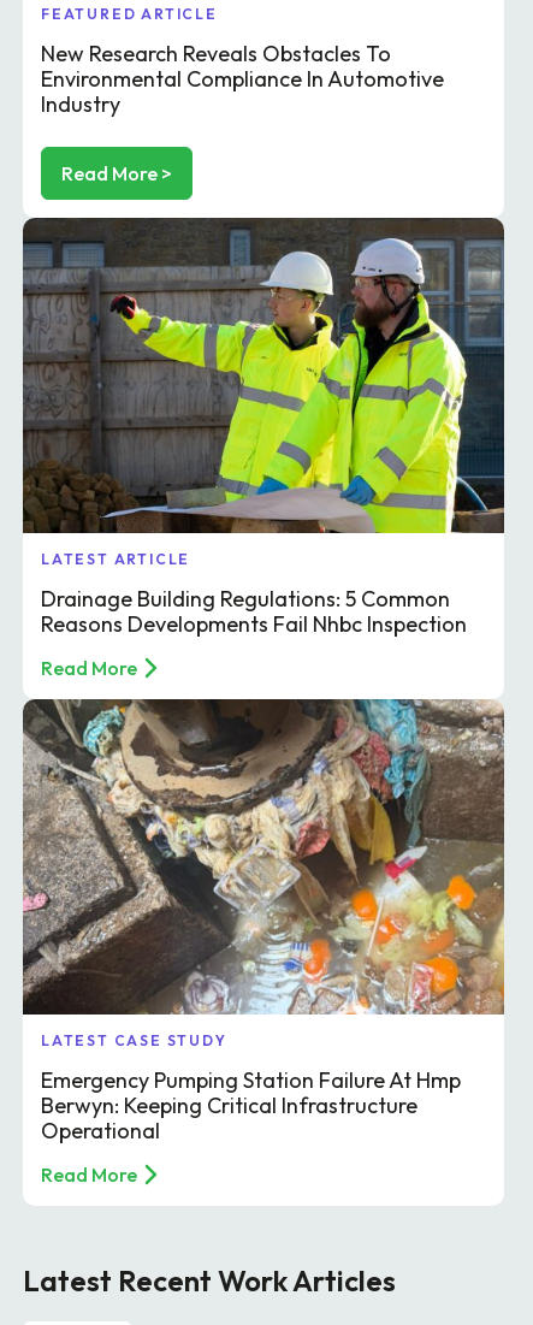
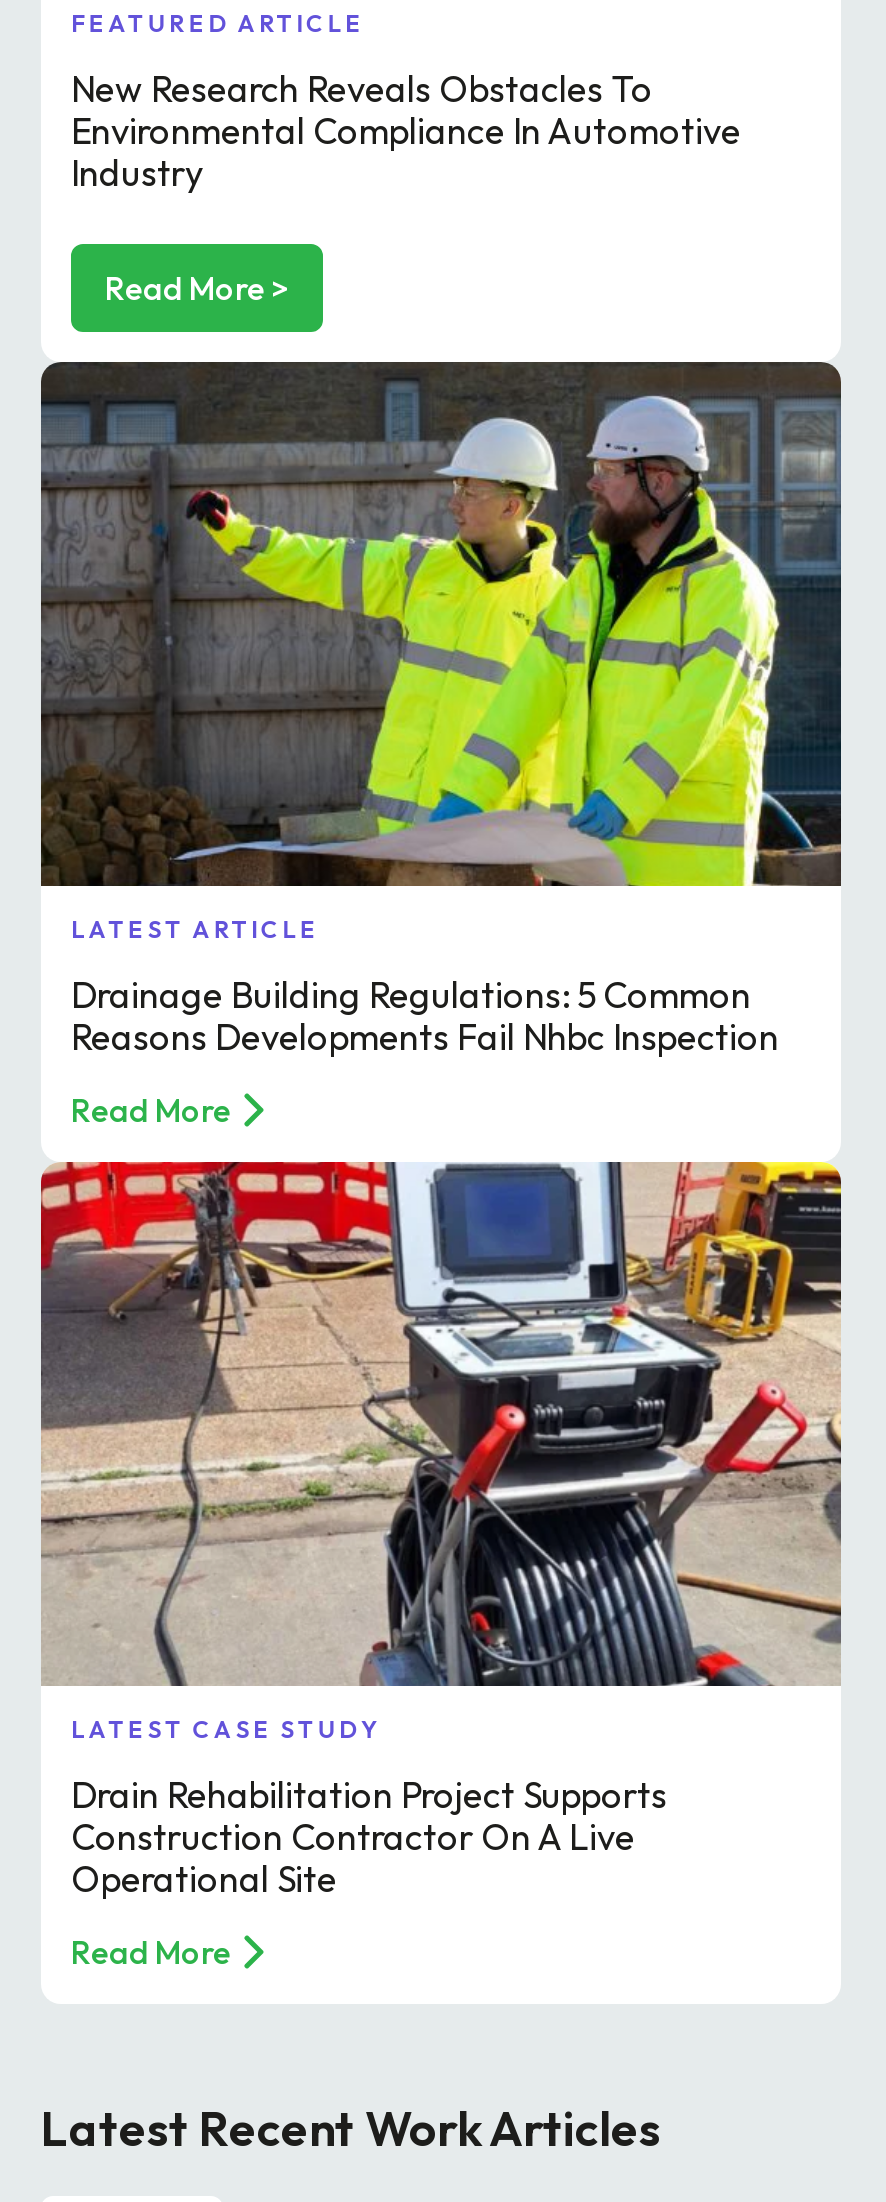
[22,698,505,1016] [image] -> [39,1160,843,1688] [image]
[41,1066,461,1144] Emergency Pumping Station Failure At Hmp | Berwyn: Keeping Critical Infrastructure | Operational -> [71,1772,667,1902] Drain Rehabilitation Project Supports | Construction Contractor On A Live | Operational Site

